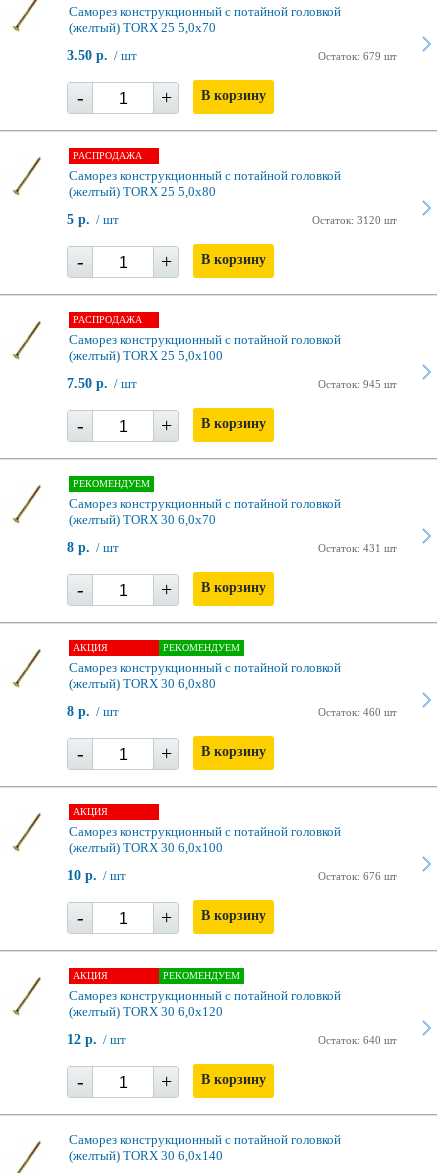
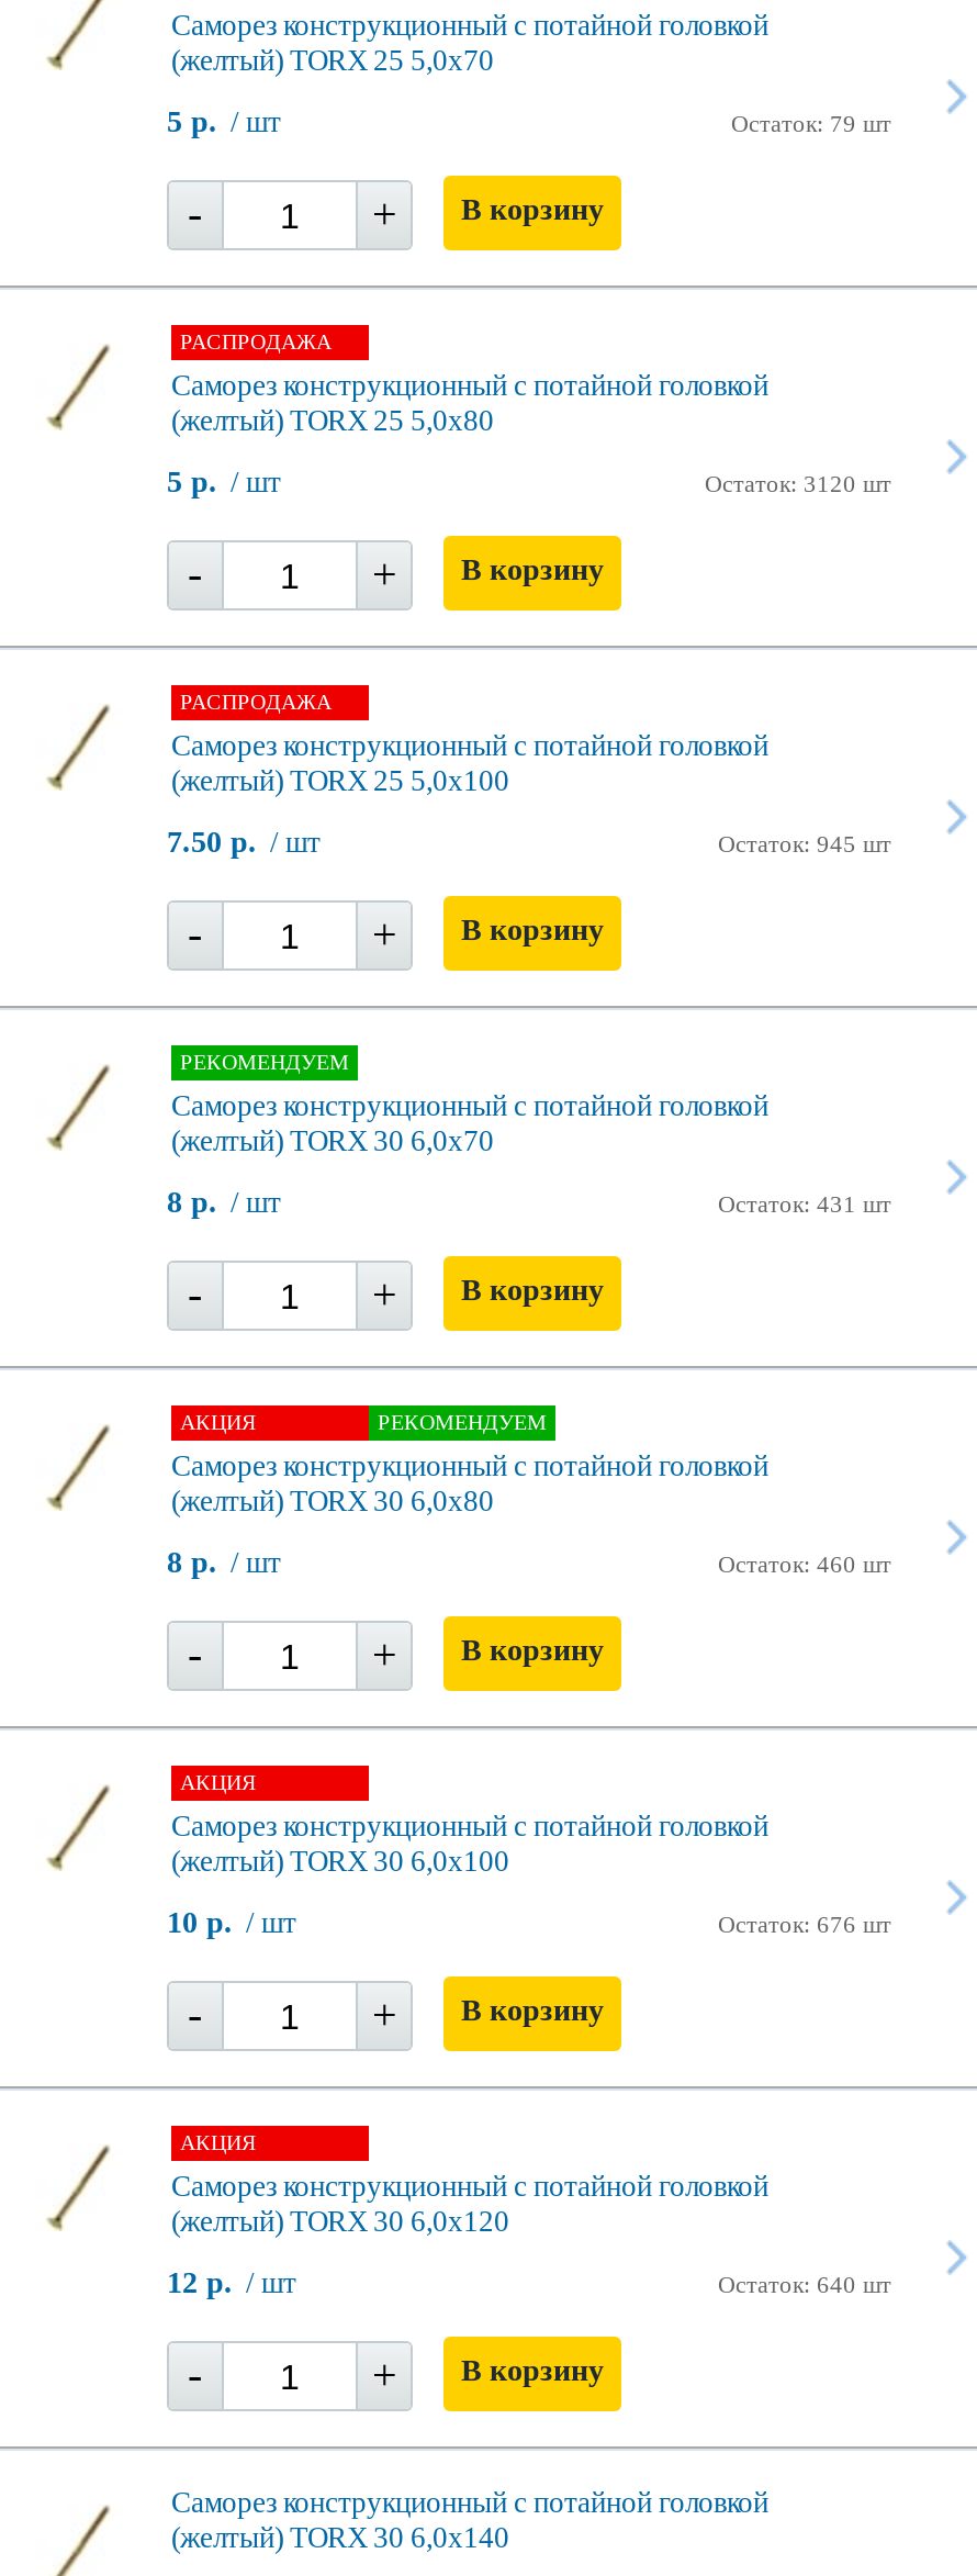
[67,48,137,63] 3.50 р. / шт -> [167,105,281,138] 5 р. / шт
[318,50,397,62] Остаток: 679 шт -> [731,109,891,136] Остаток: 79 шт
[163,970,240,981] РЕКОМЕНДУЕМ -> none

